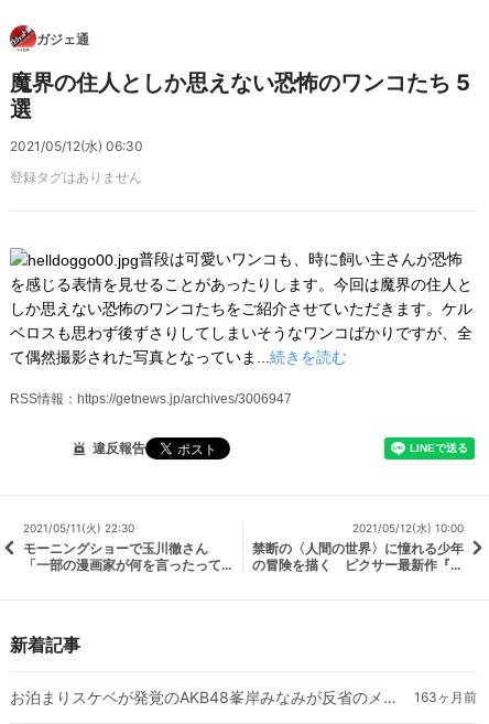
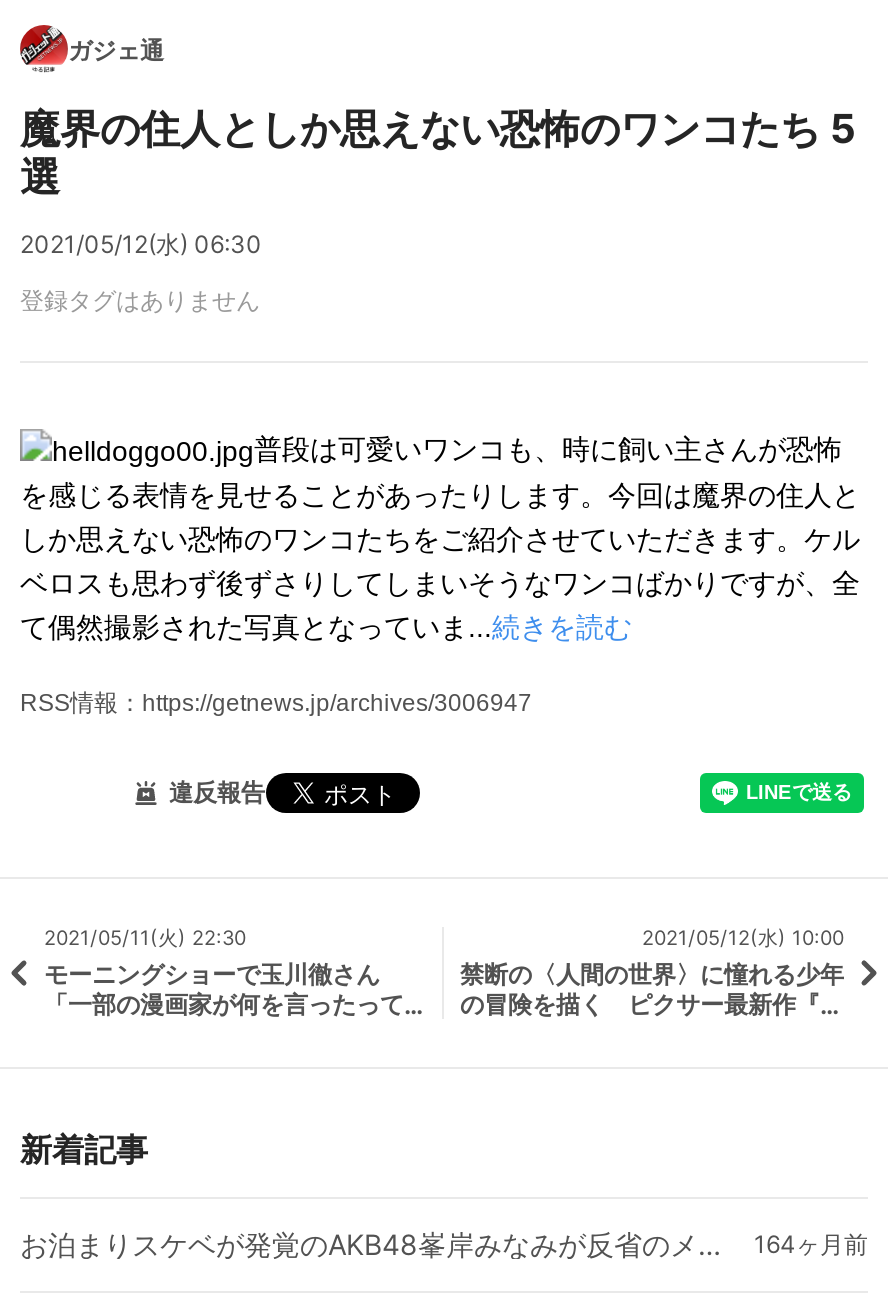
[414,689,477,706] 163ヶ月前 -> [754,1230,868,1260] 164ヶ月前

